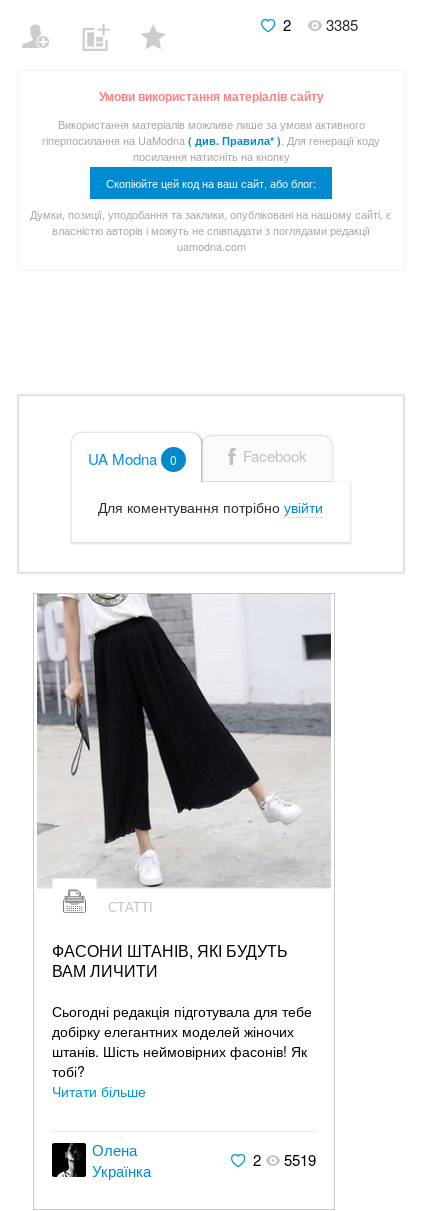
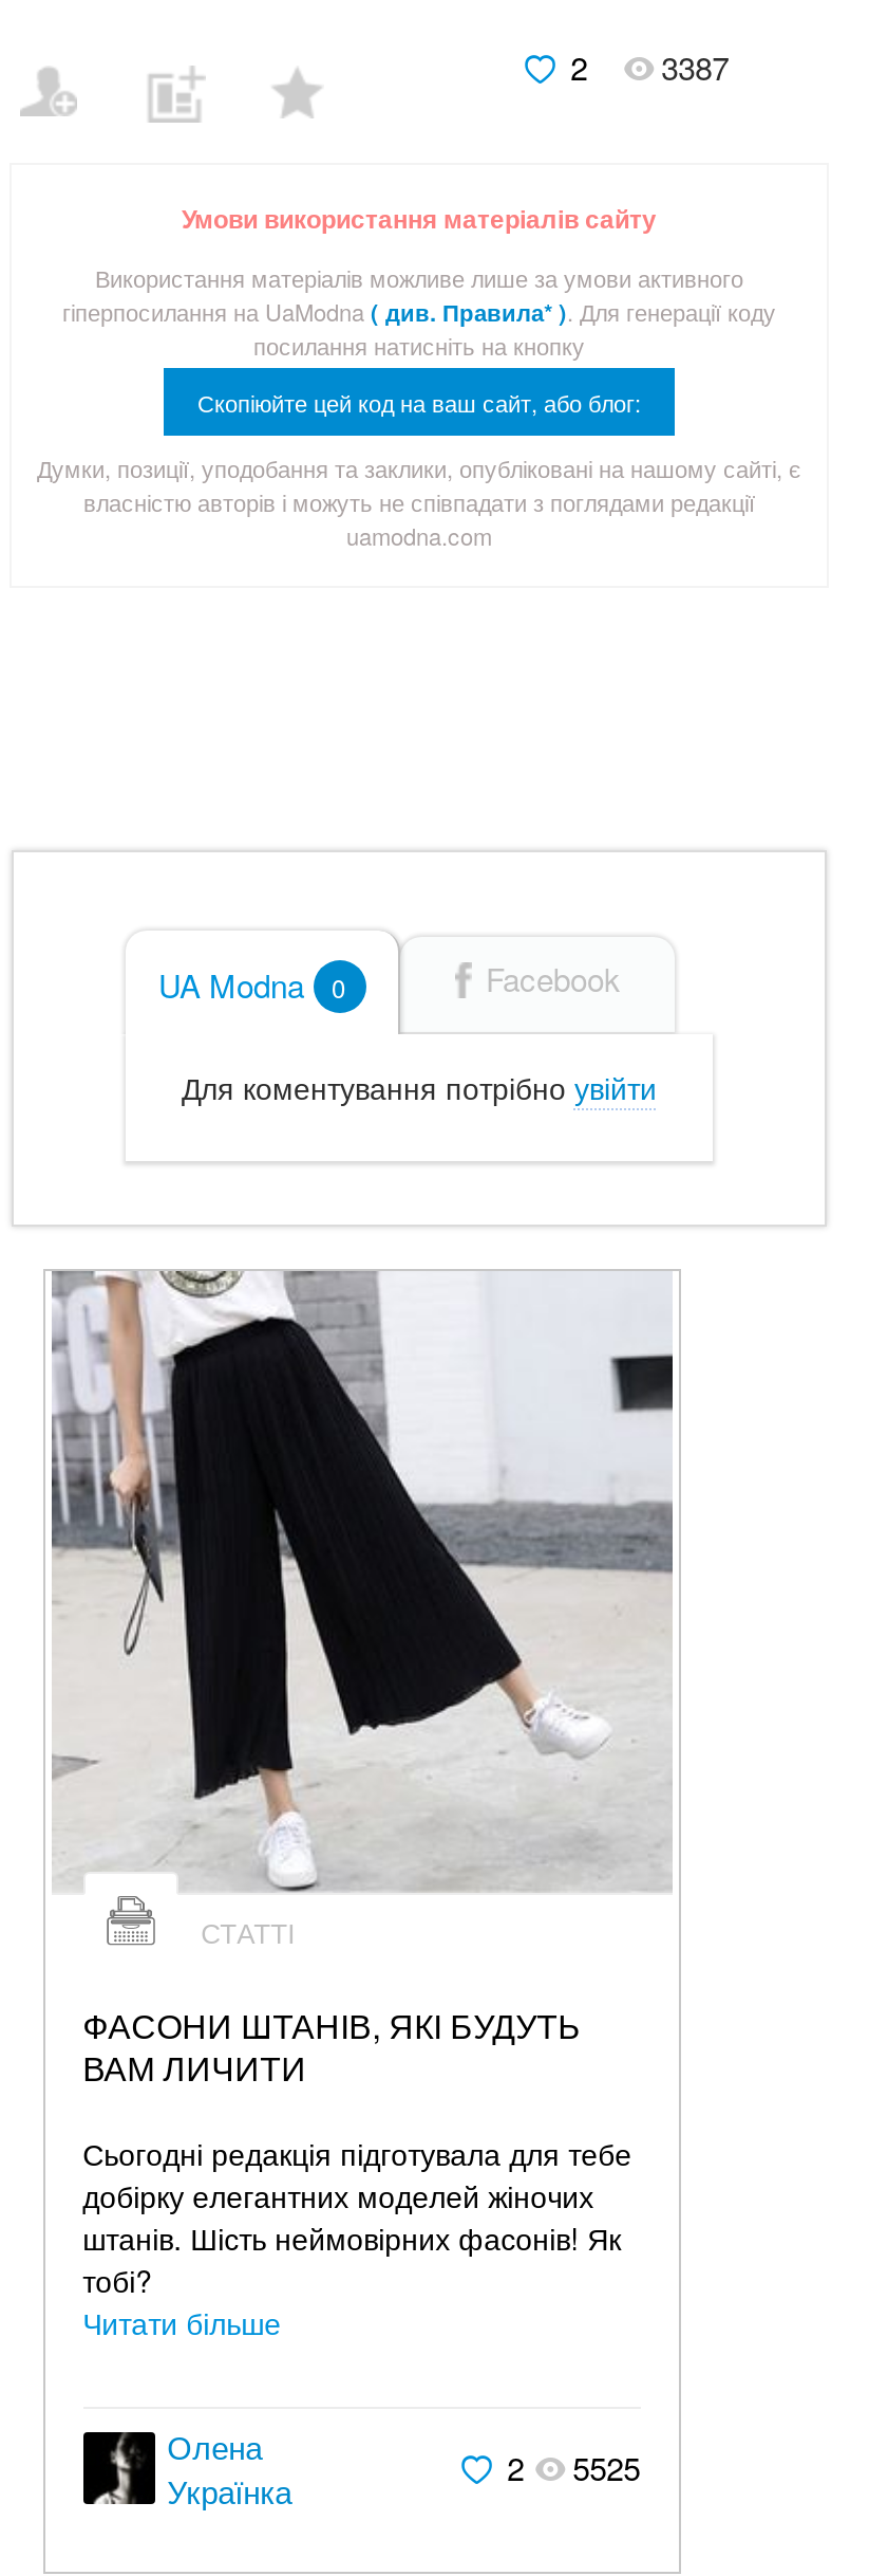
[283,14,358,35] 2 3385 -> [571,44,729,88] 2 3387
[253,1149,316,1170] 2 5519 -> [507,2444,640,2489] 2 5525

